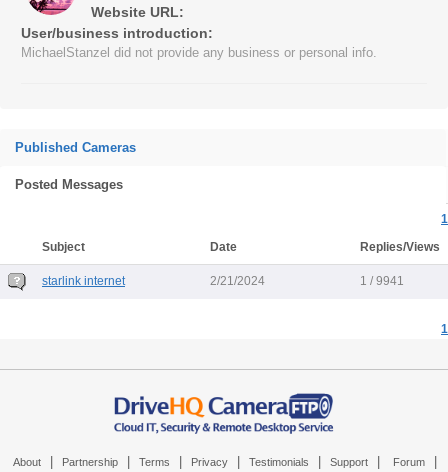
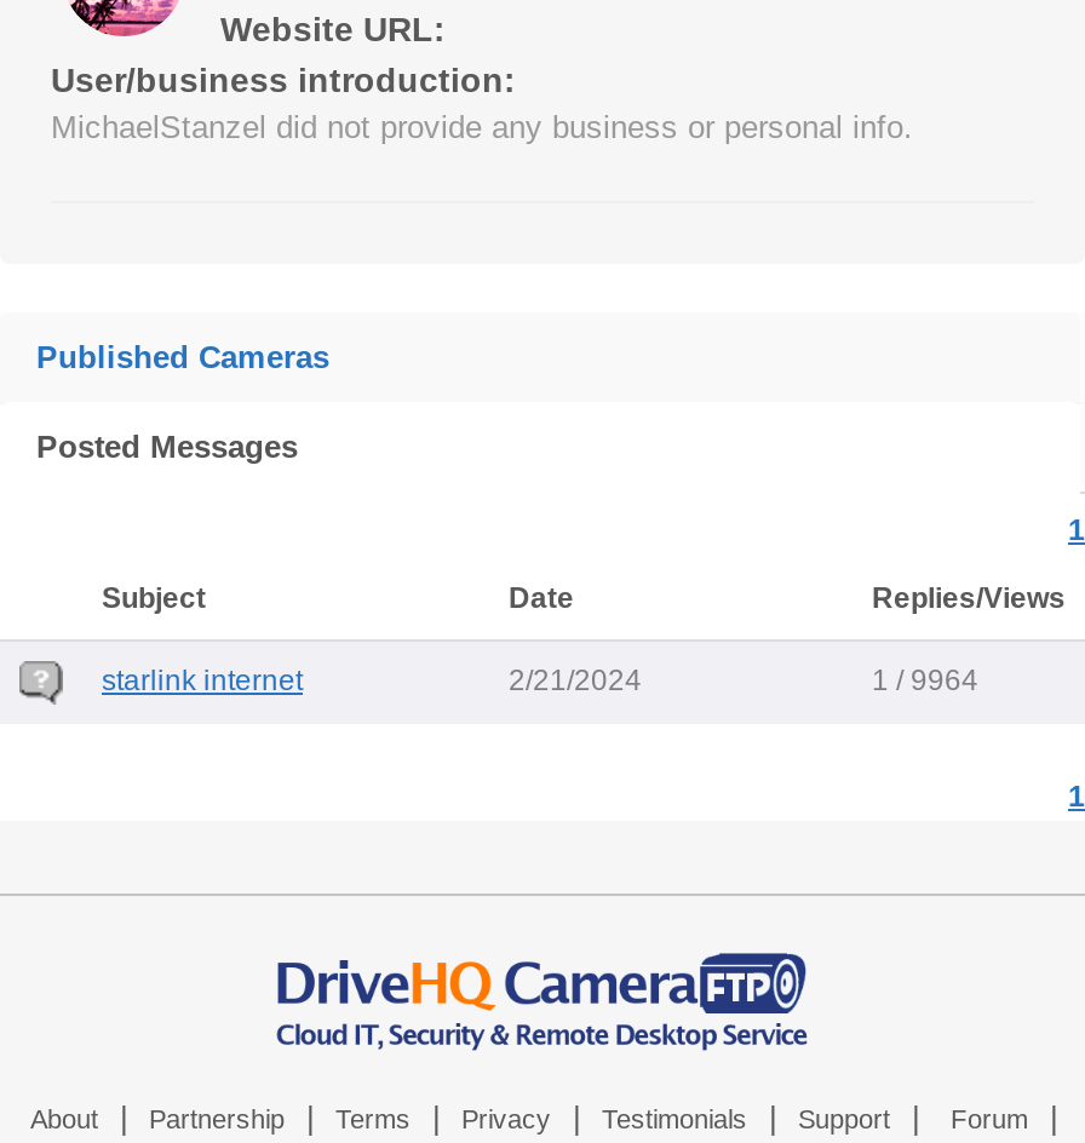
[360,274,404,288] 1 / 9941 -> [872,664,978,697] 1 / 9964

